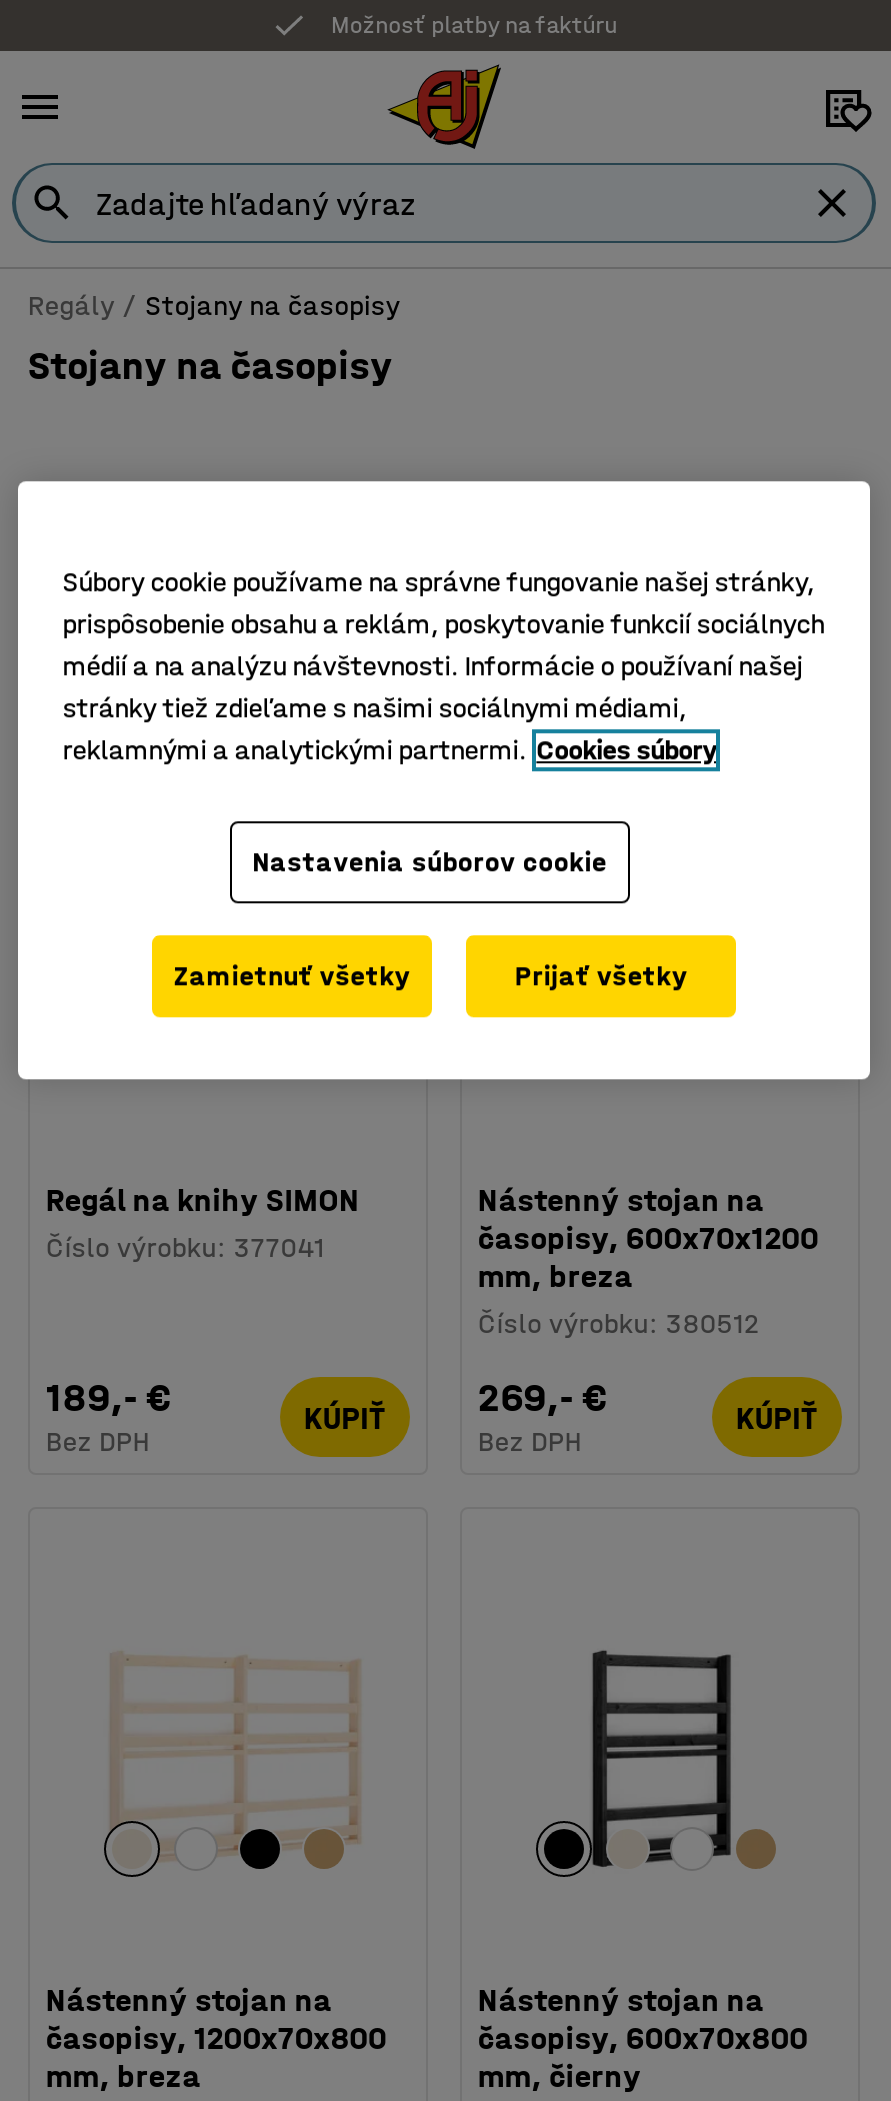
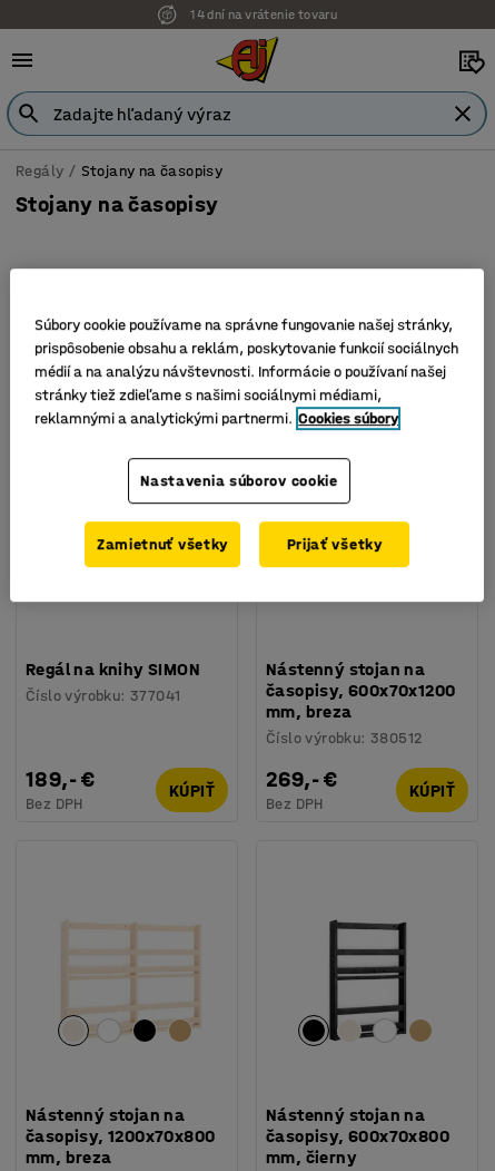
[331,11,617,39] Možnosť platby na faktúru -> [190,7,337,22] 14 dní na vrátenie tovaru

